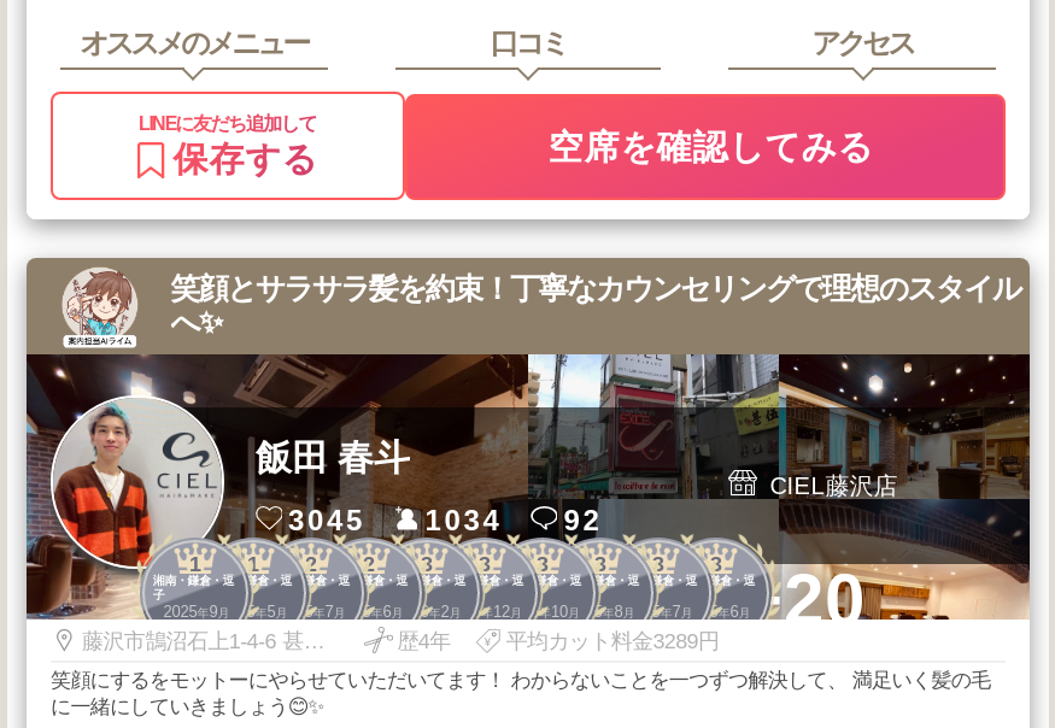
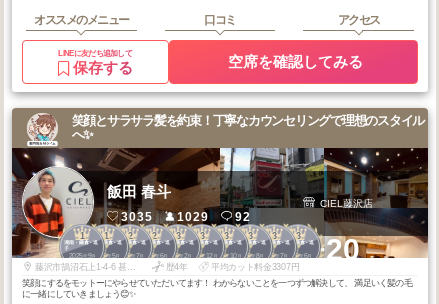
[288,503,365,536] 3045 -> [120,210,152,224] 3035
[425,503,502,536] 1034 -> [177,210,209,224] 1029
[506,628,719,652] 平均カット料金3289円 -> [211,262,299,272] 平均カット料金3307円

